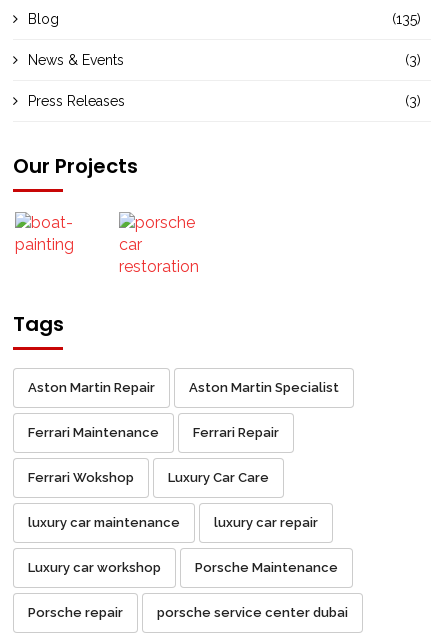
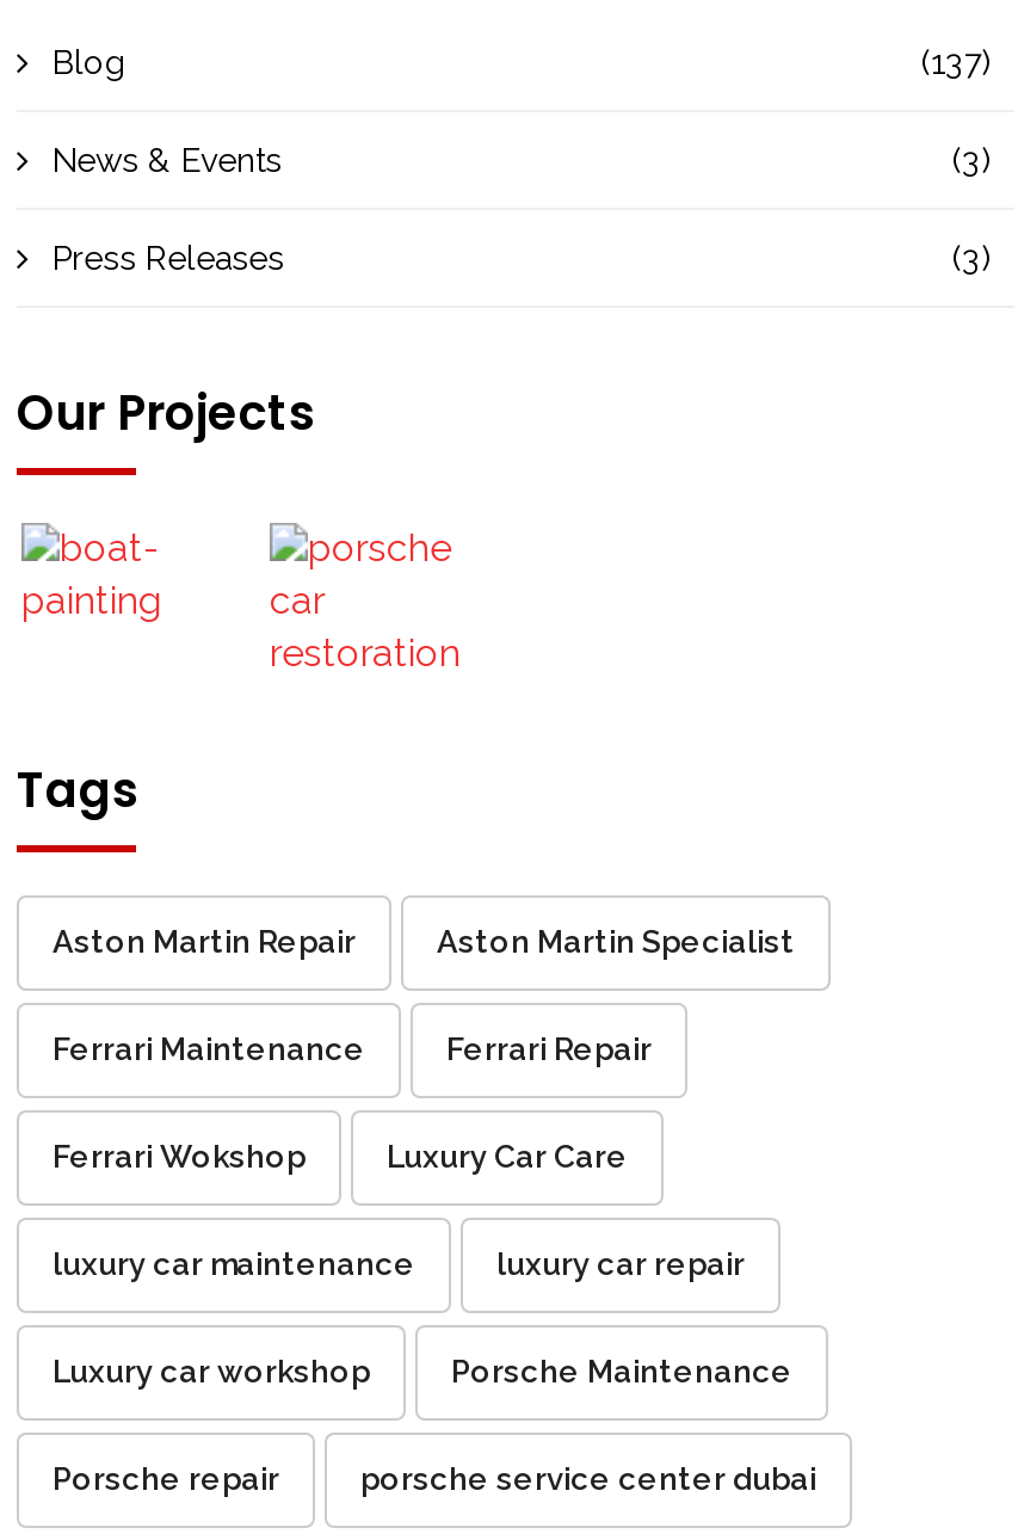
[392,11,421,27] (135) -> [921,43,991,81] (137)

